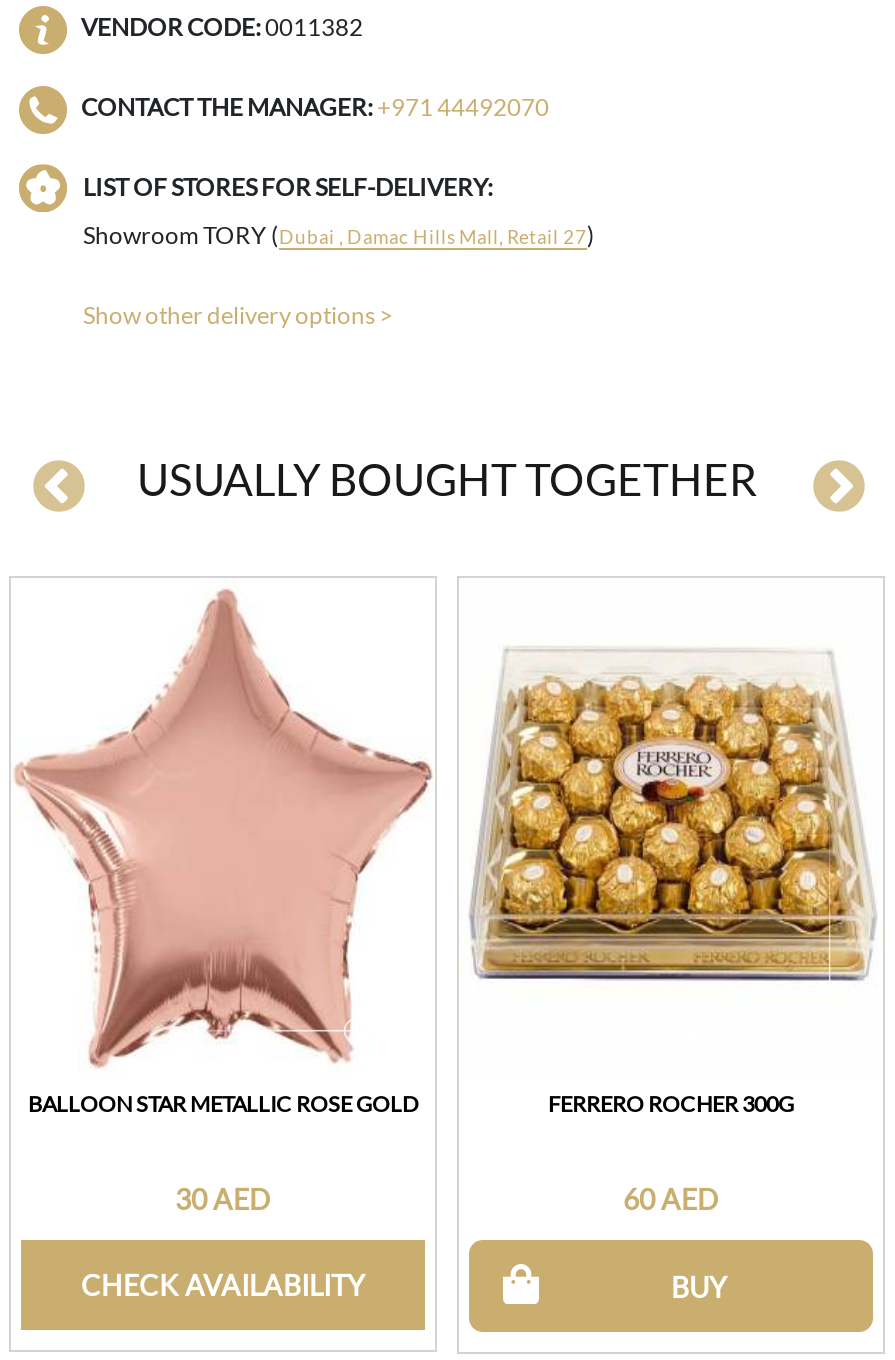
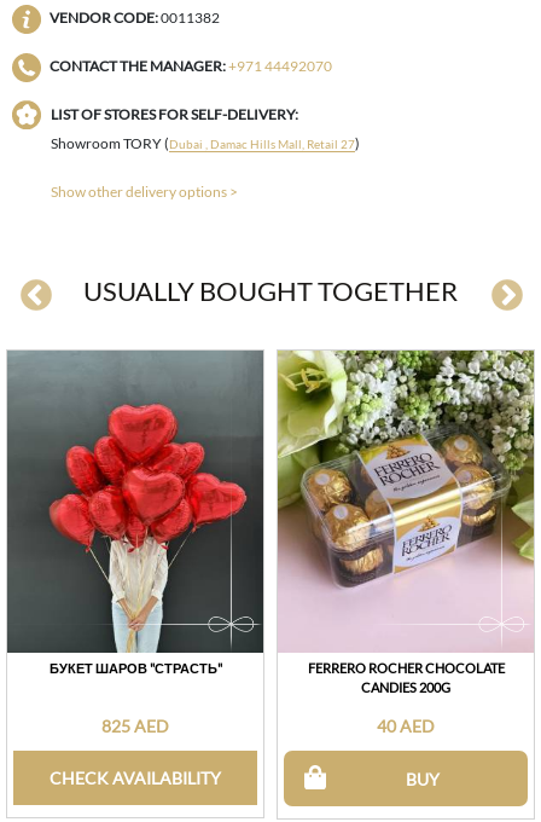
[11,578,435,1115] [image] | BALLOON STAR METALLIC ROSE GOLD -> [6,349,264,675] [image] | БУКЕТ ШАРОВ "СТРАСТЬ"
[459,578,883,1115] [image] | FERRERO ROCHER 300G -> [277,349,535,695] [image] | FERRERO ROCHER CHOCOLATE | CANDIES 200G
[175,1181,271,1215] 30 AED -> [101,715,169,736] 825 AED
[623,1181,719,1215] 60 AED -> [377,715,435,736] 40 AED

